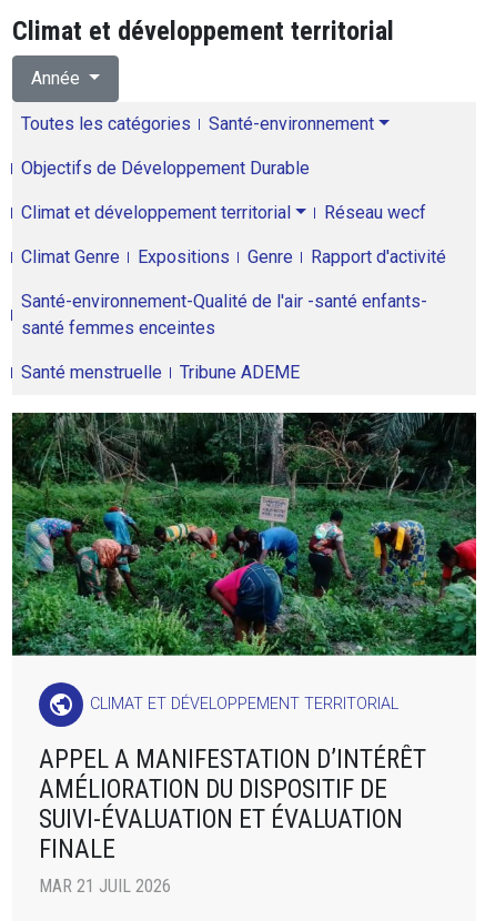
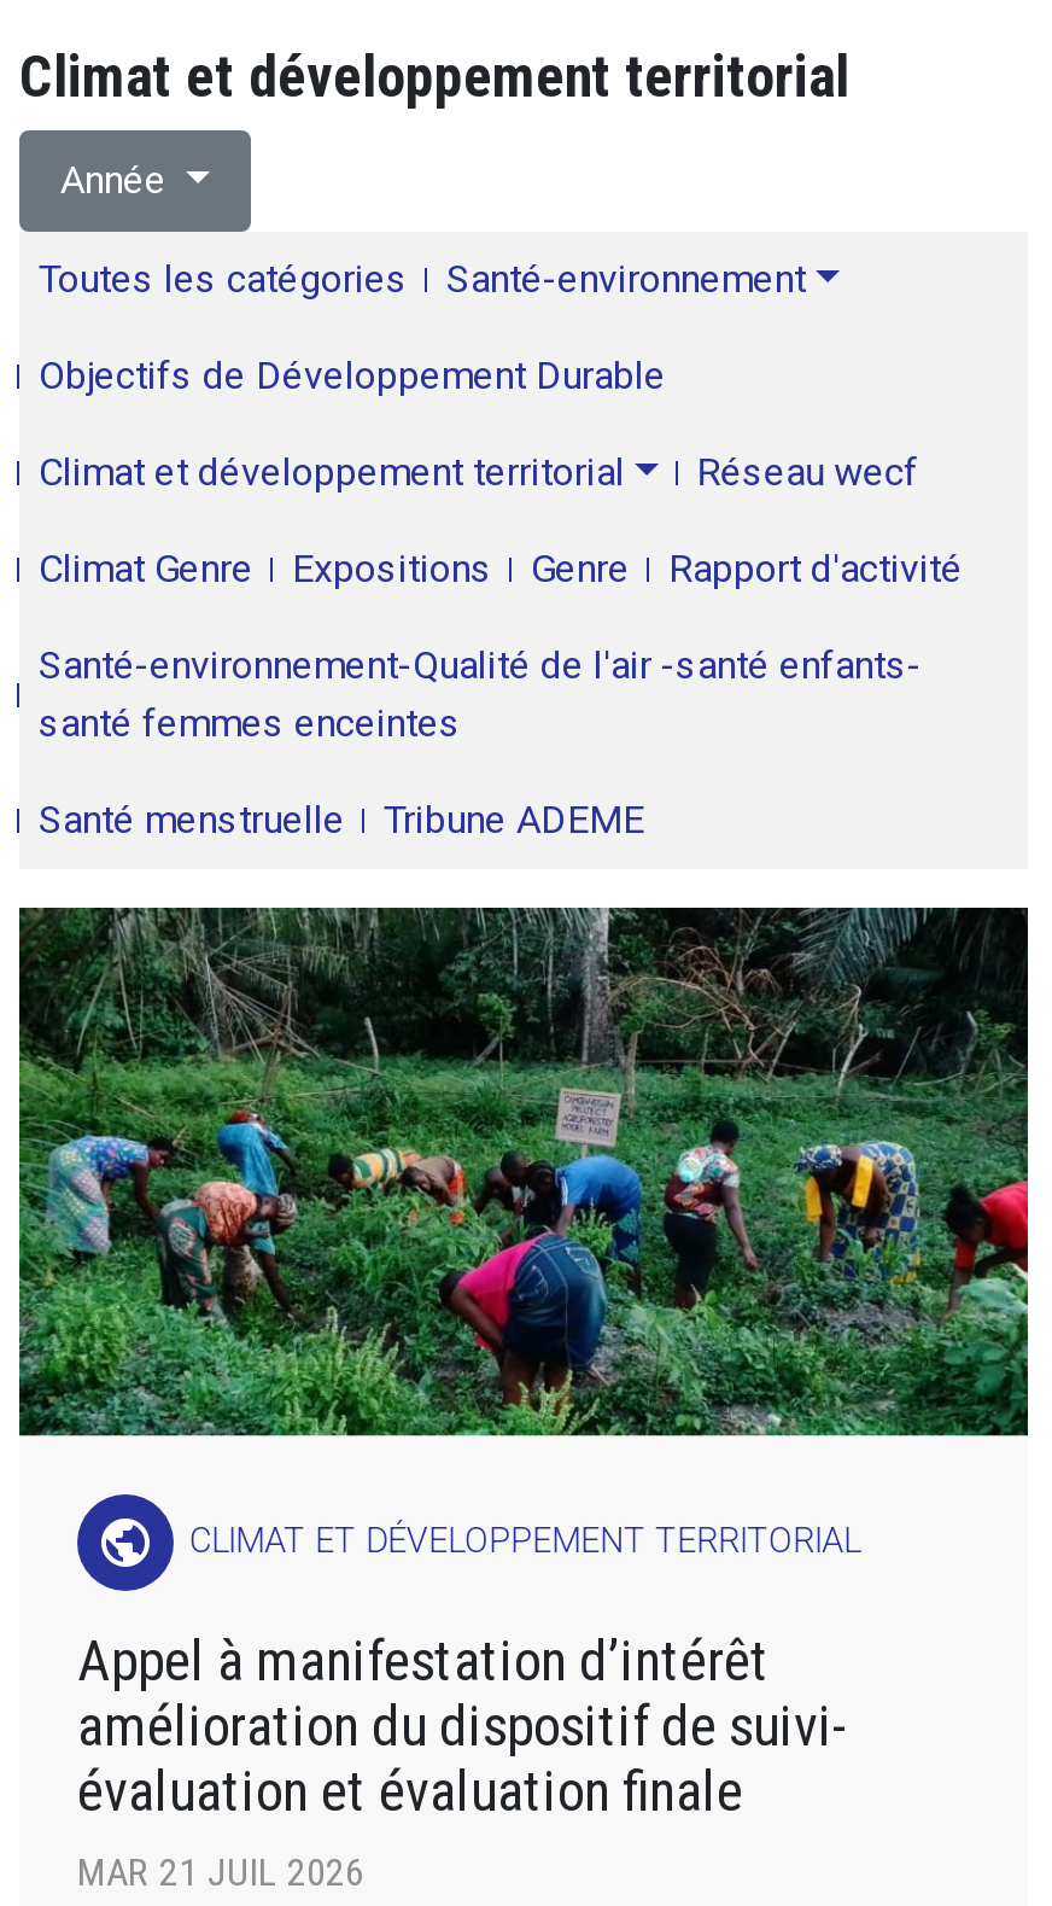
[39,743,426,864] APPEL A MANIFESTATION D’INTÉRÊT | AMÉLIORATION DU DISPOSITIF DE | SUIVI-ÉVALUATION ET ÉVALUATION | FINALE -> [77,1626,849,1824] Appel à manifestation d’intérêt | amélioration du dispositif de suivi- | évaluation et évaluation finale

